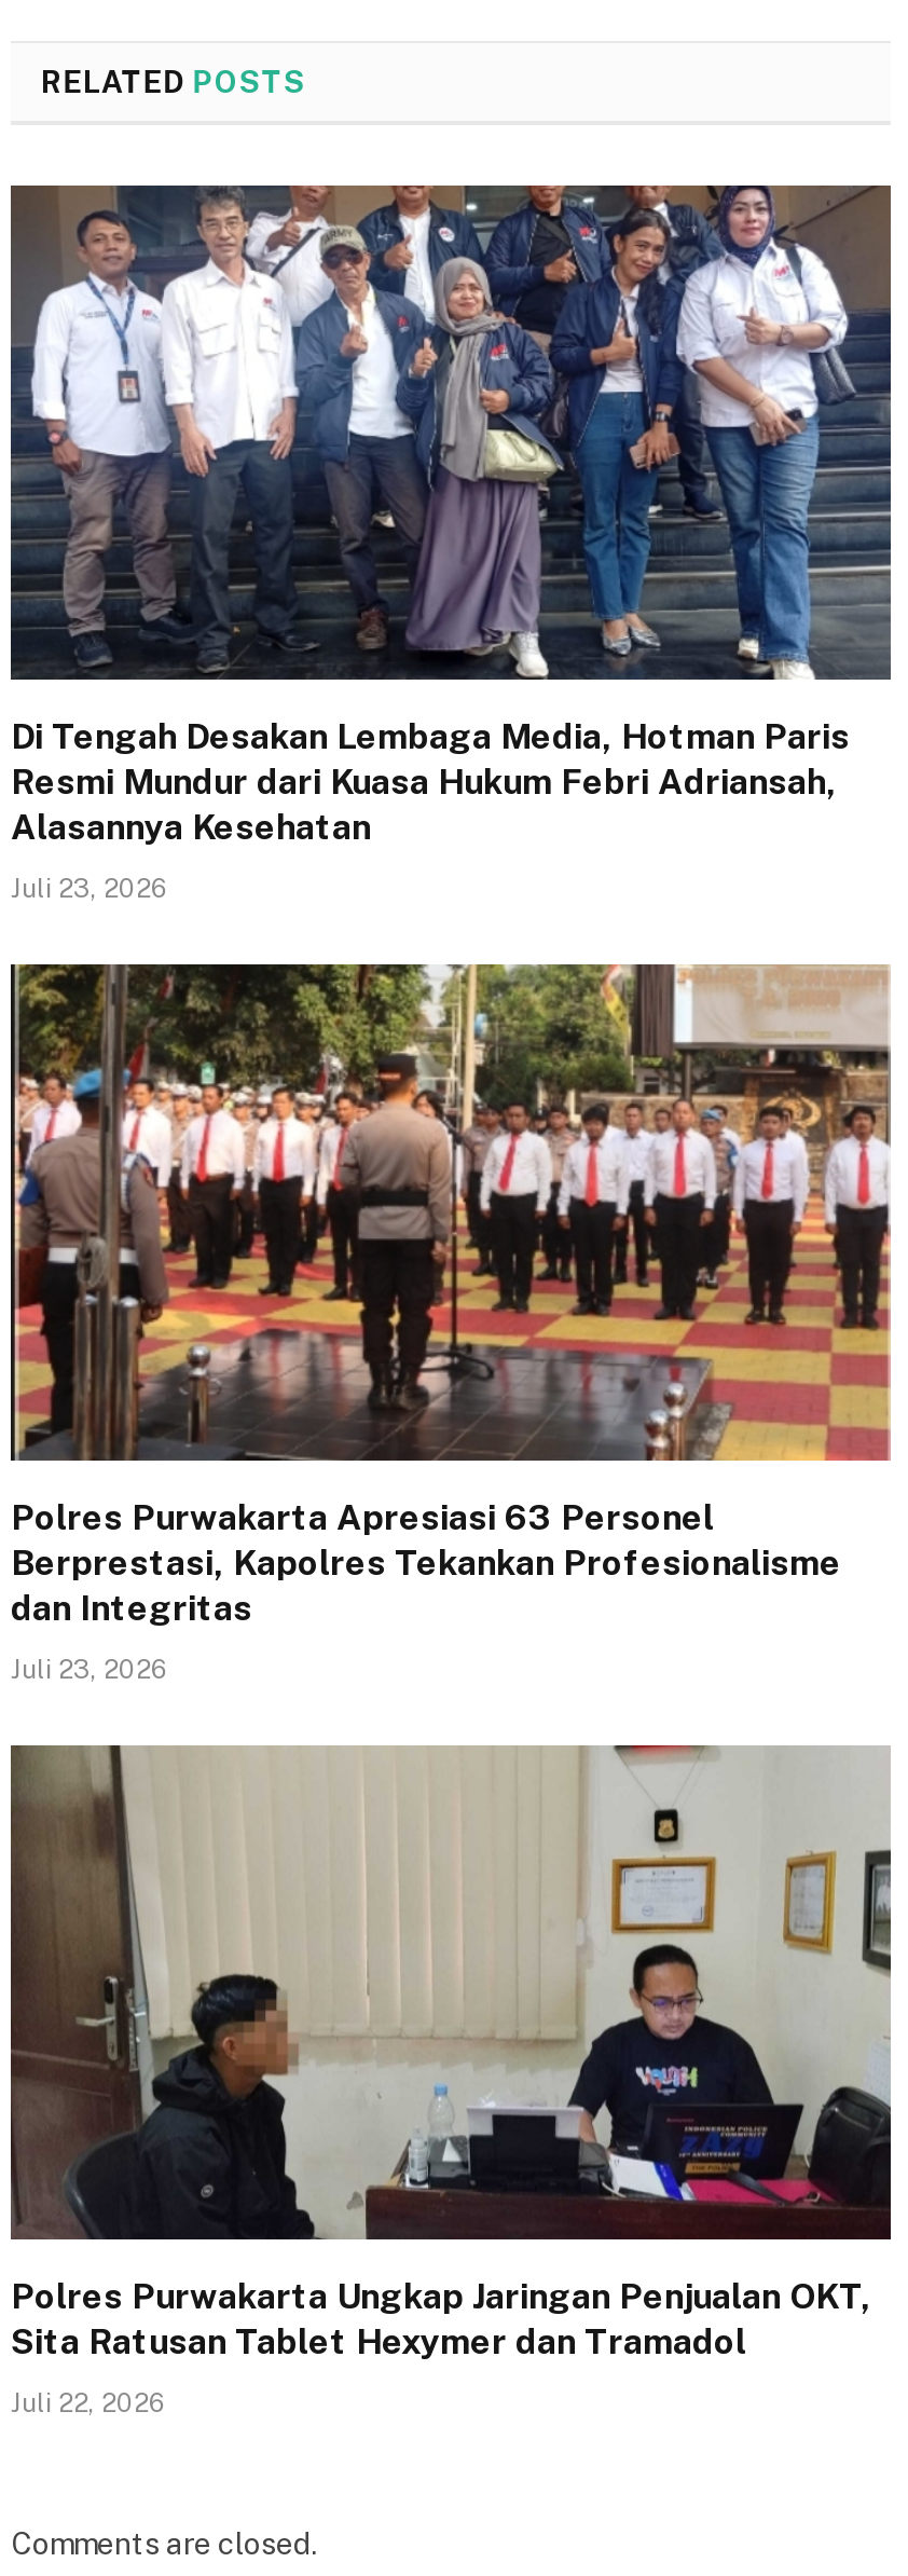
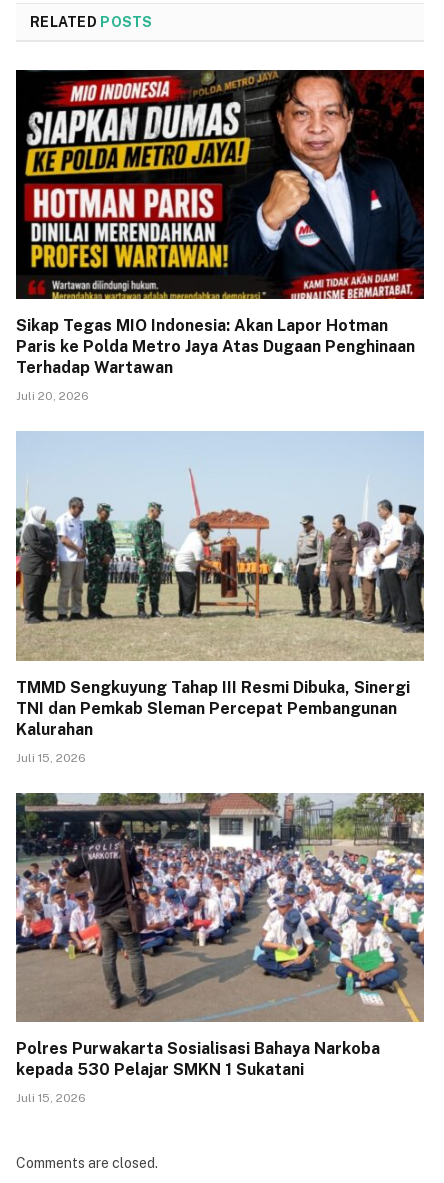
[9,183,893,849] [image] | Di Tengah Desakan Lembaga Media, Hotman Paris | Resmi Mundur dari Kuasa Hukum Febri Adriansah, | Alasannya Kesehatan -> [16,69,425,377] [image] | Sikap Tegas MIO Indonesia: Akan Lapor Hotman | Paris ke Polda Metro Jaya Atas Dugaan Penghinaan | Terhadap Wartawan
[11,875,168,905] Juli 23, 2026 -> [16,389,89,403] Juli 20, 2026
[9,962,891,1629] [image] | Polres Purwakarta Apresiasi 63 Personel | Berprestasi, Kapolres Tekankan Profesionalisme | dan Integritas -> [15,431,425,739] [image] | TMMD Sengkuyung Tahap III Resmi Dibuka, Sinergi | TNI dan Pemkab Sleman Percepat Pembangunan | Kalurahan
[11,1655,168,1685] Juli 23, 2026 -> [16,751,86,765] Juli 15, 2026
[9,1743,893,2363] [image] | Polres Purwakarta Ungkap Jaringan Penjualan OKT, | Sita Ratusan Tablet Hexymer dan Tramadol -> [15,793,425,1079] [image] | Polres Purwakarta Sosialisasi Bahaya Narkoba | kepada 530 Pelajar SMKN 1 Sukatani
[11,2389,166,2419] Juli 22, 2026 -> [16,1091,86,1105] Juli 15, 2026

